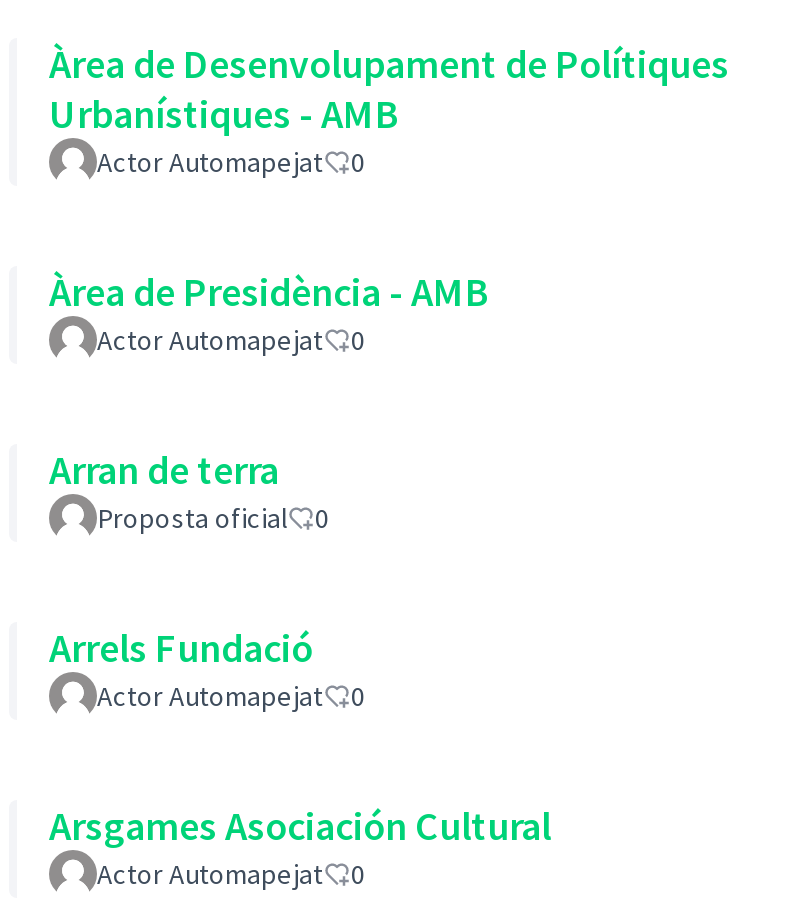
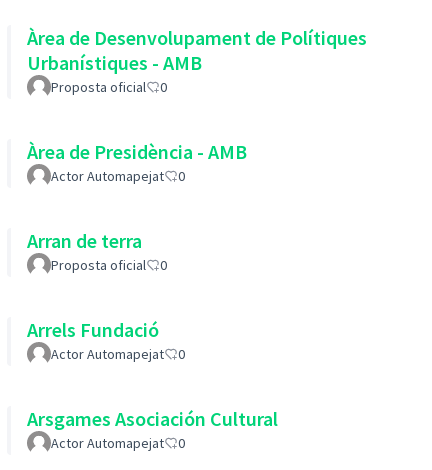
[97,144,323,180] Actor Automapejat -> [51,78,146,96] Proposta oficial

